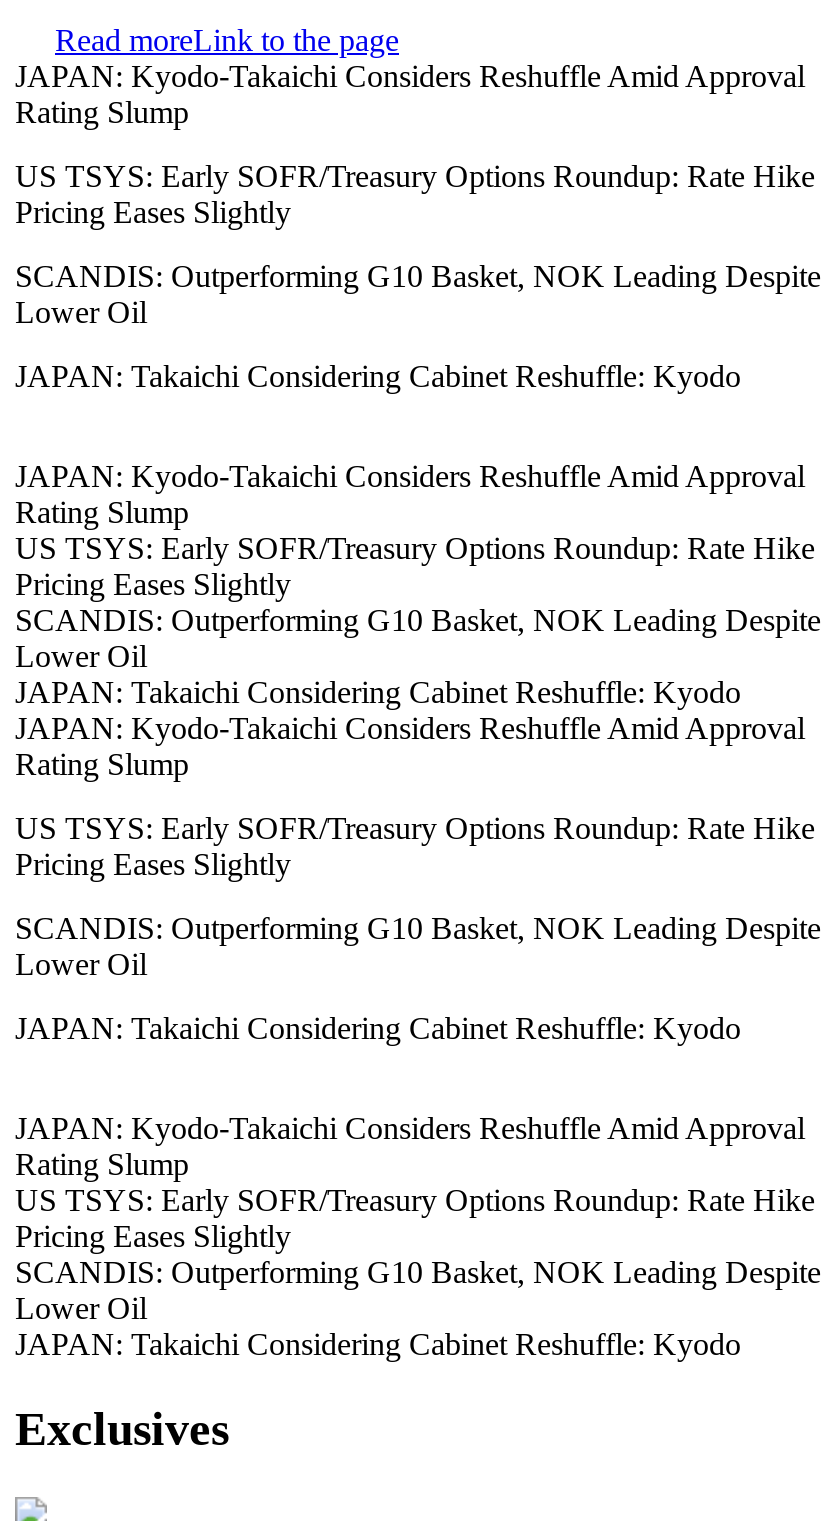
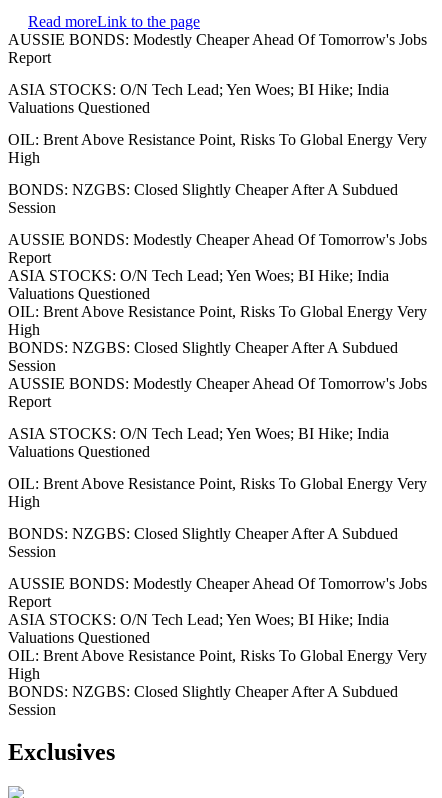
[15,59,805,129] JAPAN: Kyodo-Takaichi Considers Reshuffle Amid Approval | Rating Slump -> [8,31,427,66] AUSSIE BONDS: Modestly Cheaper Ahead Of Tomorrow's Jobs | Report
[15,159,815,229] US TSYS: Early SOFR/Treasury Options Roundup: Rate Hike | Pricing Eases Slightly -> [8,81,389,116] ASIA STOCKS: O/N Tech Lead; Yen Woes; BI Hike; India | Valuations Questioned
[15,259,821,329] SCANDIS: Outperforming G10 Basket, NOK Leading Despite | Lower Oil -> [8,131,427,166] OIL: Brent Above Resistance Point, Risks To Global Energy Very | High
[15,359,741,393] JAPAN: Takaichi Considering Cabinet Reshuffle: Kyodo -> [8,181,398,216] BONDS: NZGBS: Closed Slightly Cheaper After A Subdued | Session
[15,459,821,781] JAPAN: Kyodo-Takaichi Considers Reshuffle Amid Approval | Rating Slump | US TSYS: Early SOFR/Treasury Options Roundup: Rate Hike | Pricing Eases Slightly | SCANDIS: Outperforming G10 Basket, NOK Leading Despite | Lower Oil | JAPAN: Takaichi Considering Cabinet Reshuffle: Kyodo | JAPAN: Kyodo-Takaichi Considers Reshuffle Amid Approval | Rating Slump -> [8,231,427,410] AUSSIE BONDS: Modestly Cheaper Ahead Of Tomorrow's Jobs | Report | ASIA STOCKS: O/N Tech Lead; Yen Woes; BI Hike; India | Valuations Questioned | OIL: Brent Above Resistance Point, Risks To Global Energy Very | High | BONDS: NZGBS: Closed Slightly Cheaper After A Subdued | Session | AUSSIE BONDS: Modestly Cheaper Ahead Of Tomorrow's Jobs | Report
[15,811,815,881] US TSYS: Early SOFR/Treasury Options Roundup: Rate Hike | Pricing Eases Slightly -> [8,425,389,460] ASIA STOCKS: O/N Tech Lead; Yen Woes; BI Hike; India | Valuations Questioned
[15,911,821,981] SCANDIS: Outperforming G10 Basket, NOK Leading Despite | Lower Oil -> [8,475,427,510] OIL: Brent Above Resistance Point, Risks To Global Energy Very | High
[15,1011,741,1045] JAPAN: Takaichi Considering Cabinet Reshuffle: Kyodo -> [8,525,398,560] BONDS: NZGBS: Closed Slightly Cheaper After A Subdued | Session
[15,1111,821,1361] JAPAN: Kyodo-Takaichi Considers Reshuffle Amid Approval | Rating Slump | US TSYS: Early SOFR/Treasury Options Roundup: Rate Hike | Pricing Eases Slightly | SCANDIS: Outperforming G10 Basket, NOK Leading Despite | Lower Oil | JAPAN: Takaichi Considering Cabinet Reshuffle: Kyodo -> [8,575,427,718] AUSSIE BONDS: Modestly Cheaper Ahead Of Tomorrow's Jobs | Report | ASIA STOCKS: O/N Tech Lead; Yen Woes; BI Hike; India | Valuations Questioned | OIL: Brent Above Resistance Point, Risks To Global Energy Very | High | BONDS: NZGBS: Closed Slightly Cheaper After A Subdued | Session

